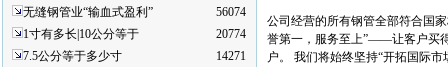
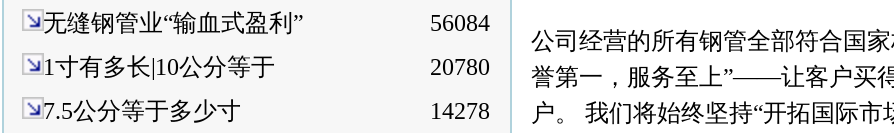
[216,5,246,19] 56074 -> [430,9,490,37] 56084
[216,27,246,41] 20774 -> [430,53,490,81] 20780
[216,49,246,63] 14271 -> [430,97,490,125] 14278

